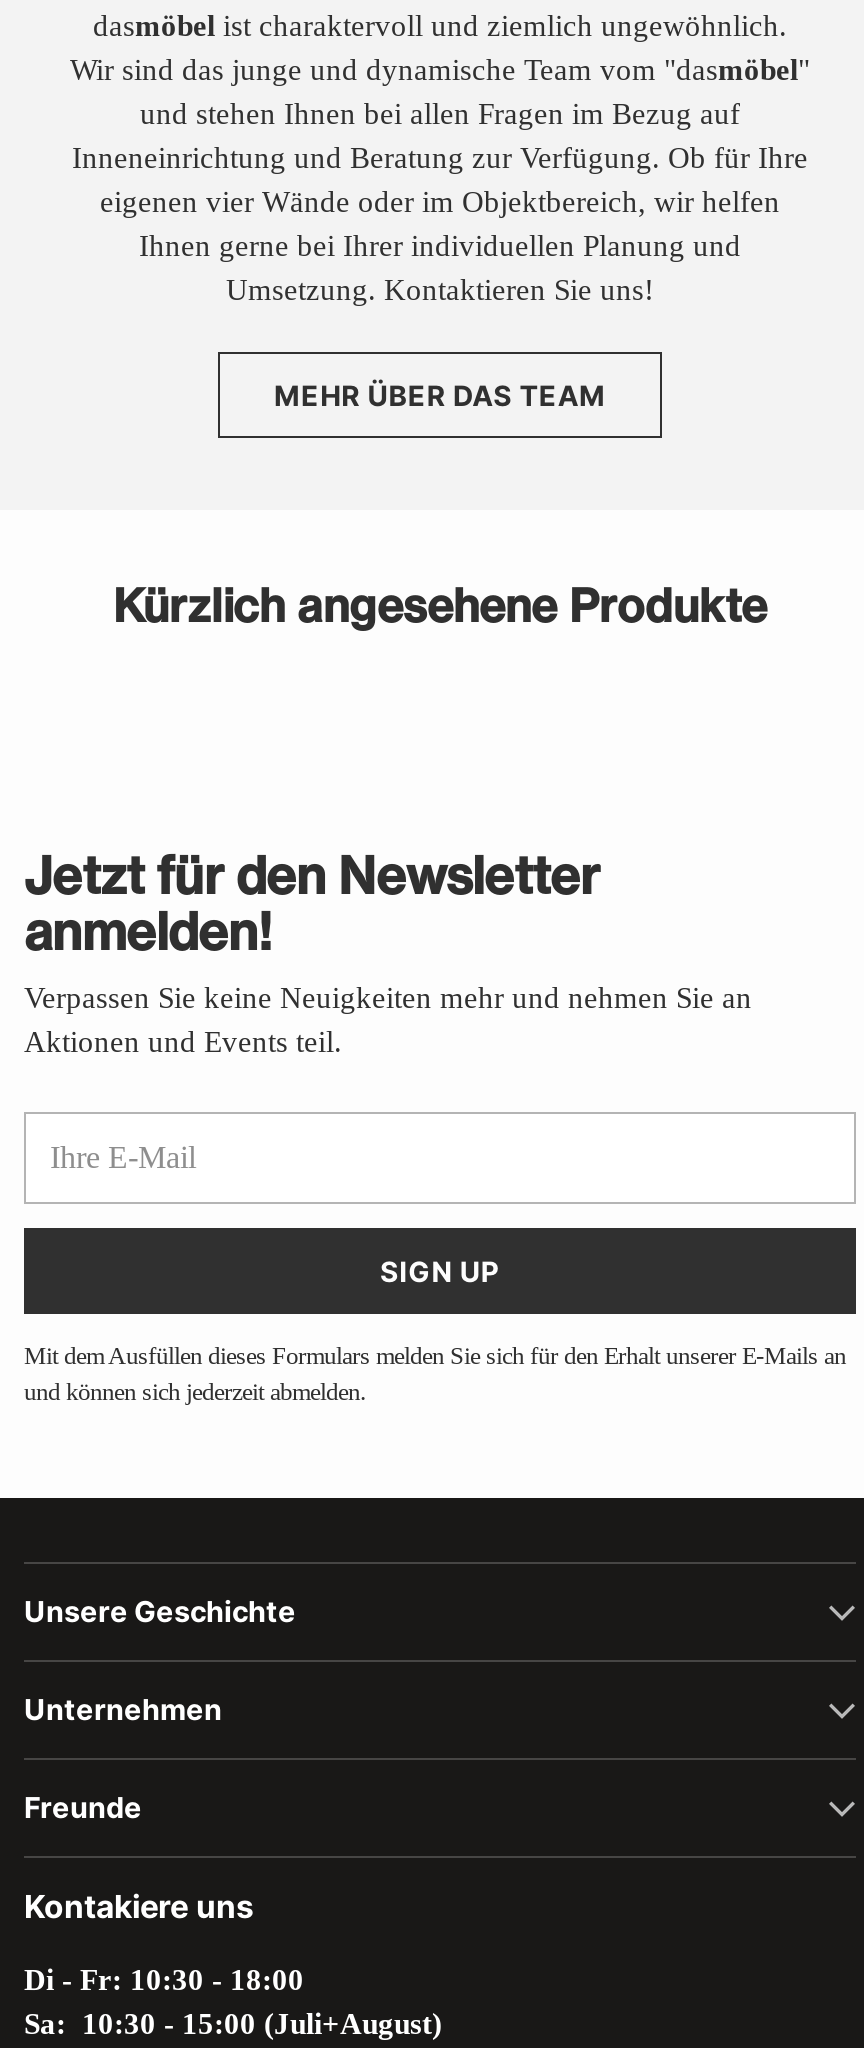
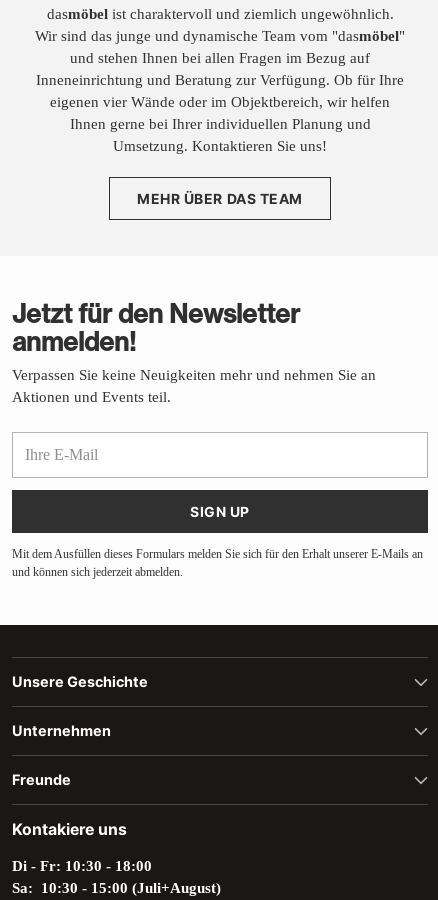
[113,577,767,633] Kürzlich angesehene Produkte -> none

